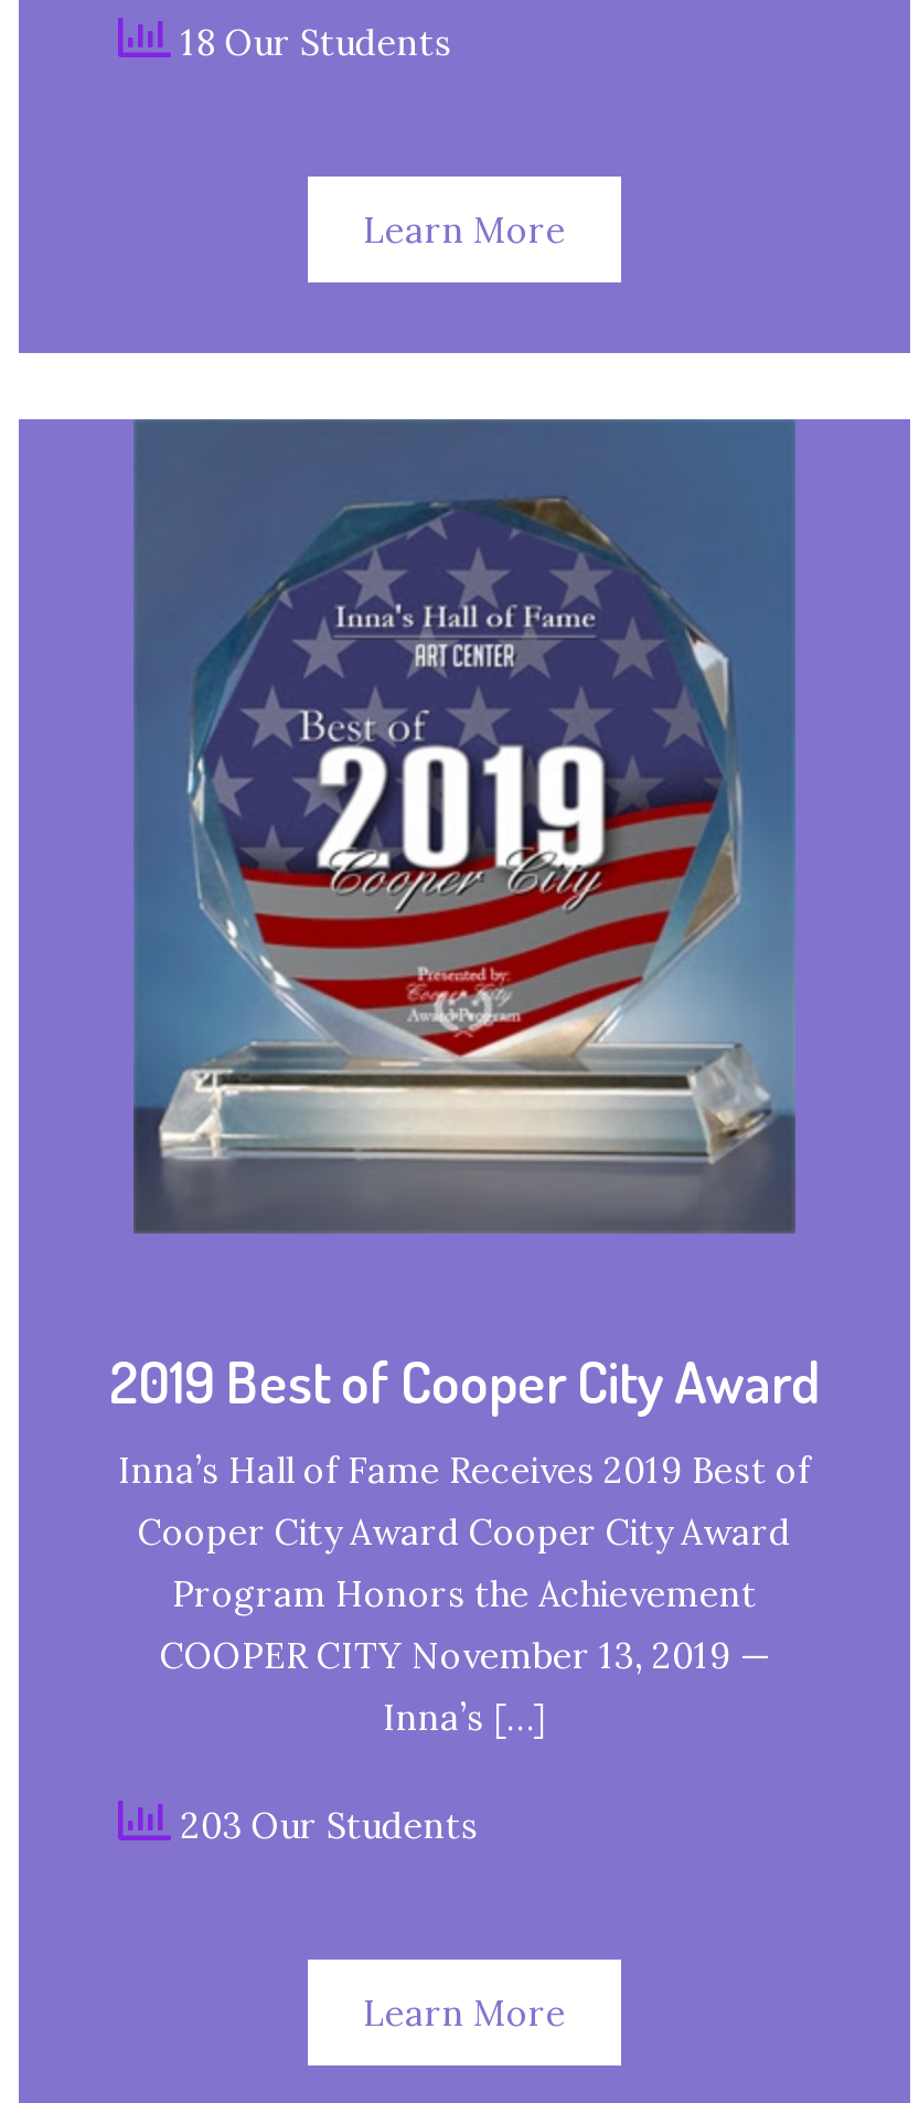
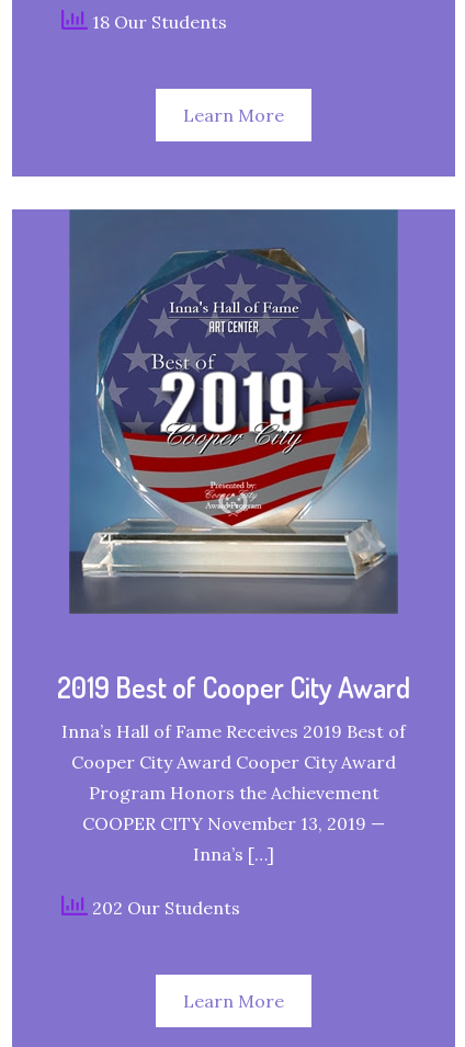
[172,1803,479,1847] 203 Our Students -> [88,897,241,919] 202 Our Students

